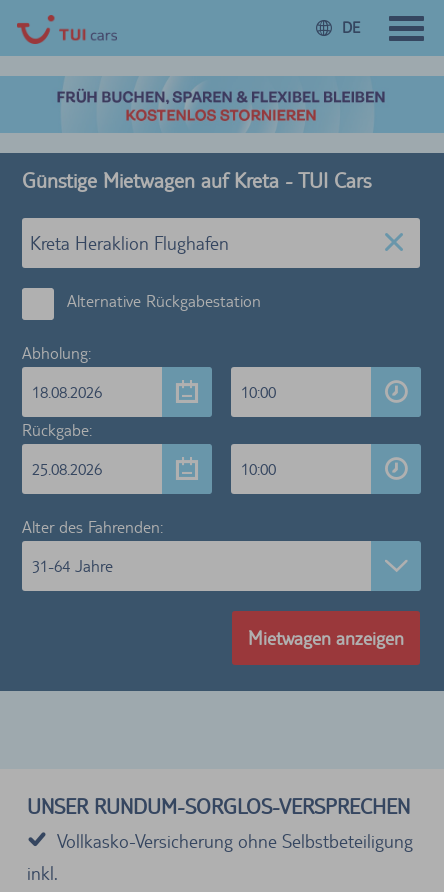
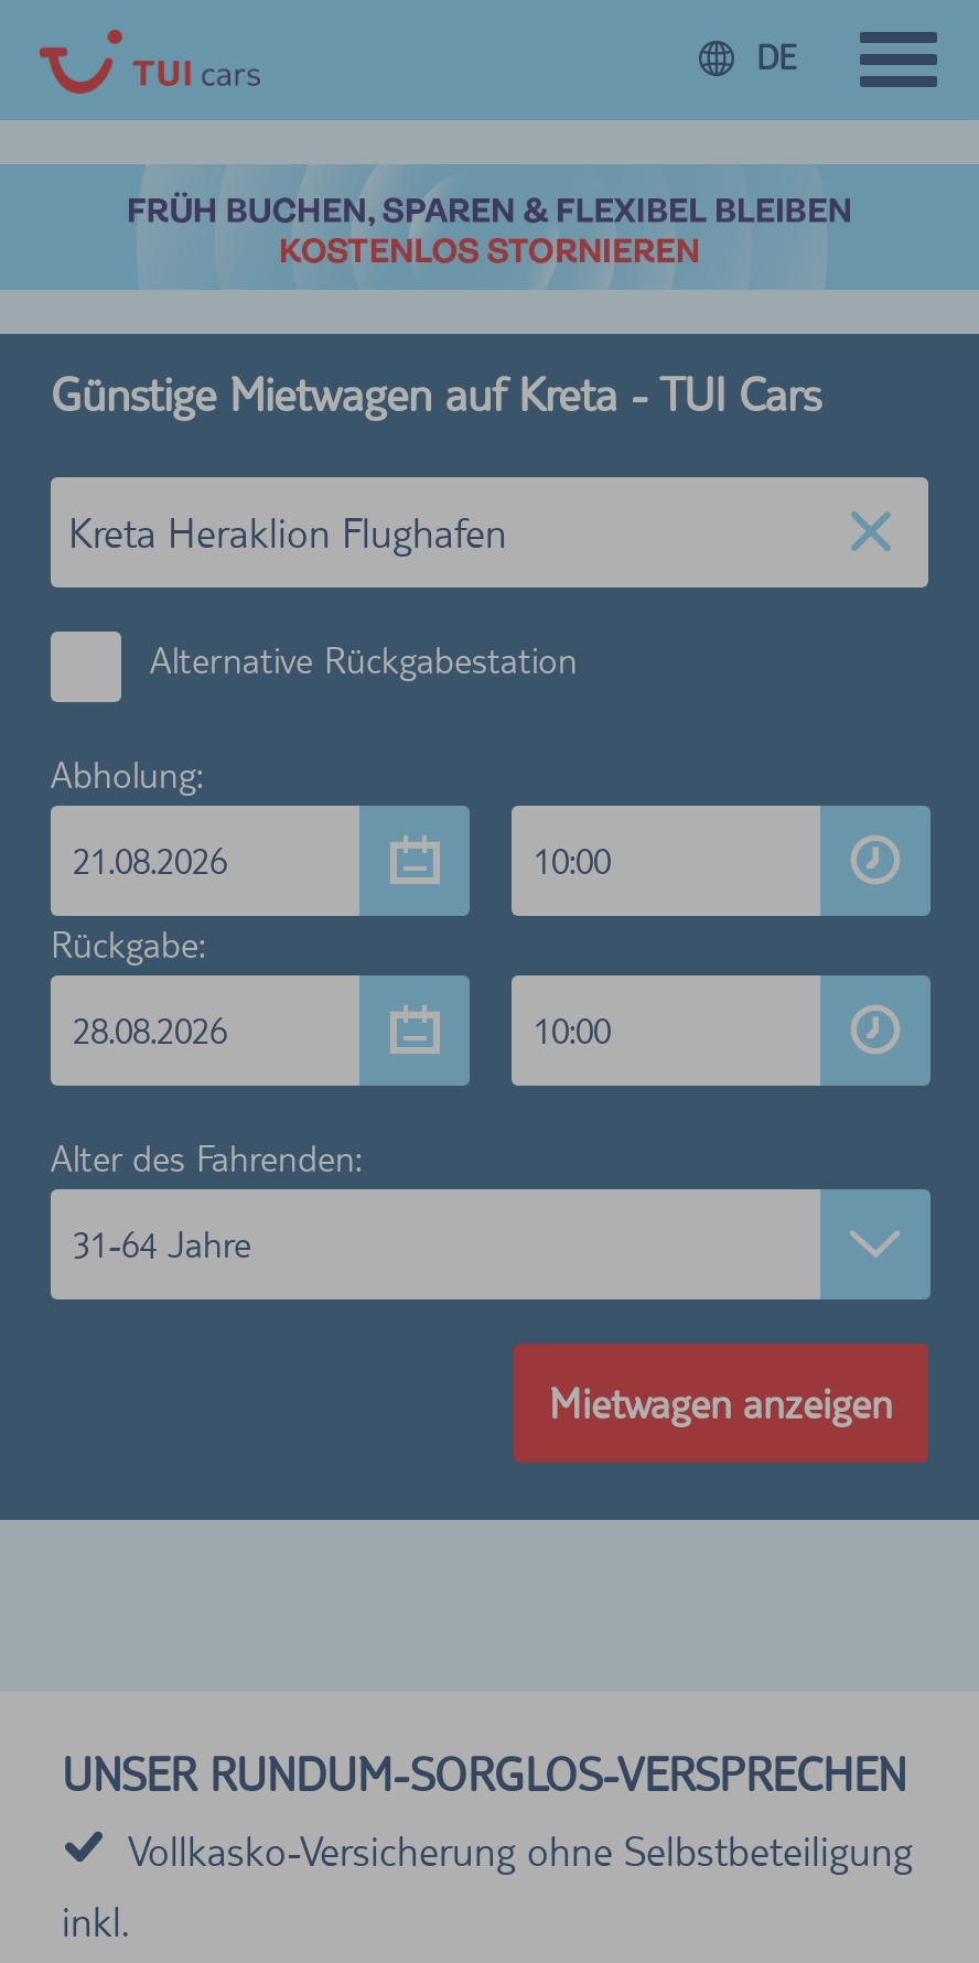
[32,382,102,402] 18.08.2026 -> [73,840,227,884] 21.08.2026
[32,459,102,479] 25.08.2026 -> [73,1009,227,1053] 28.08.2026

